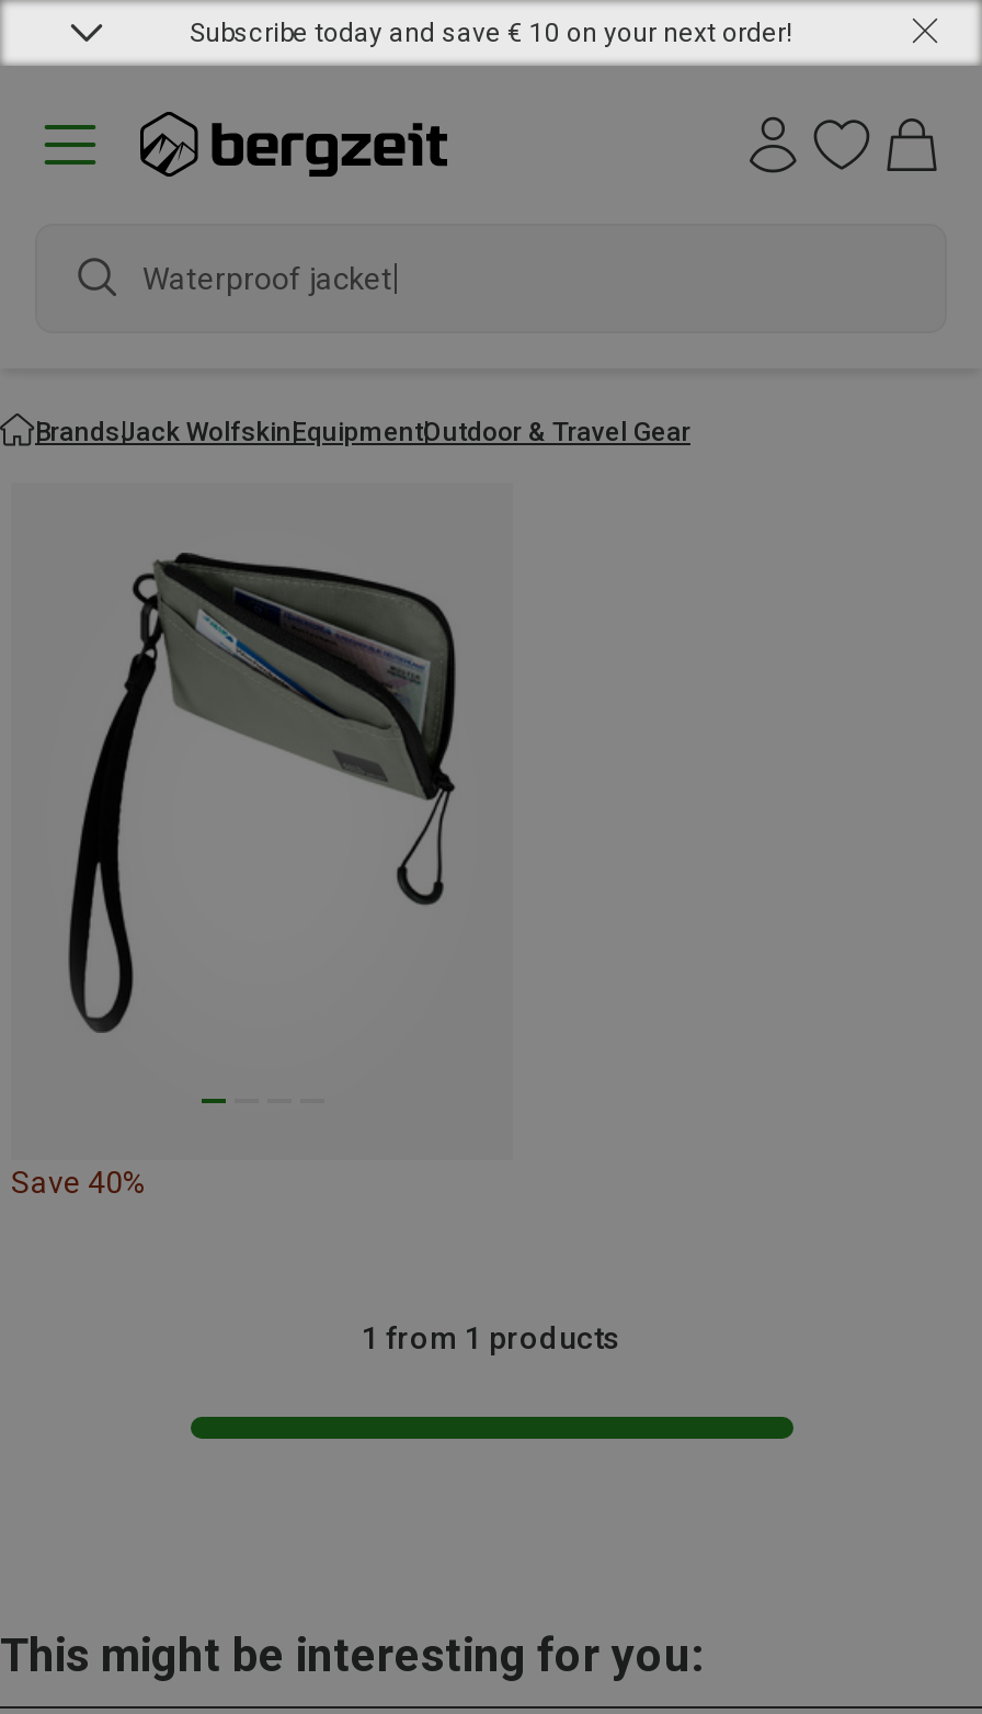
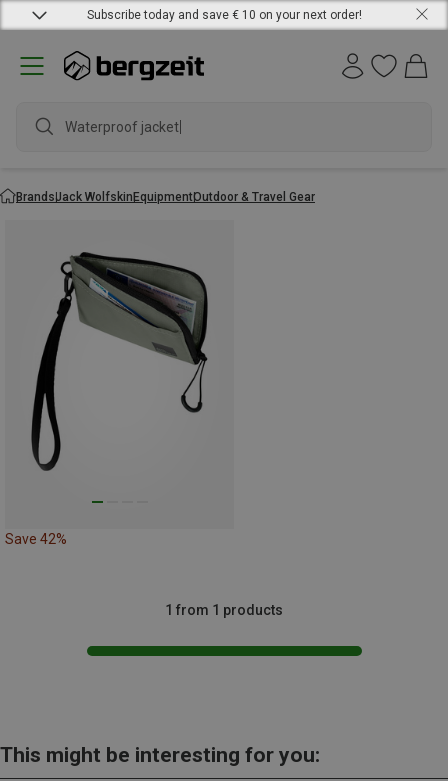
[11,1165,147,1200] Save 40% -> [5,531,67,547] Save 42%

